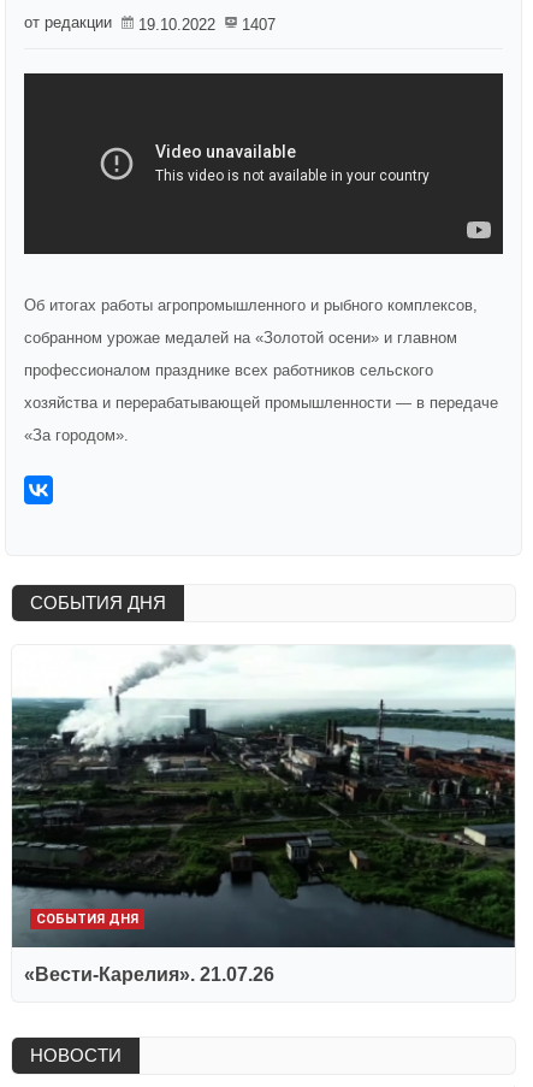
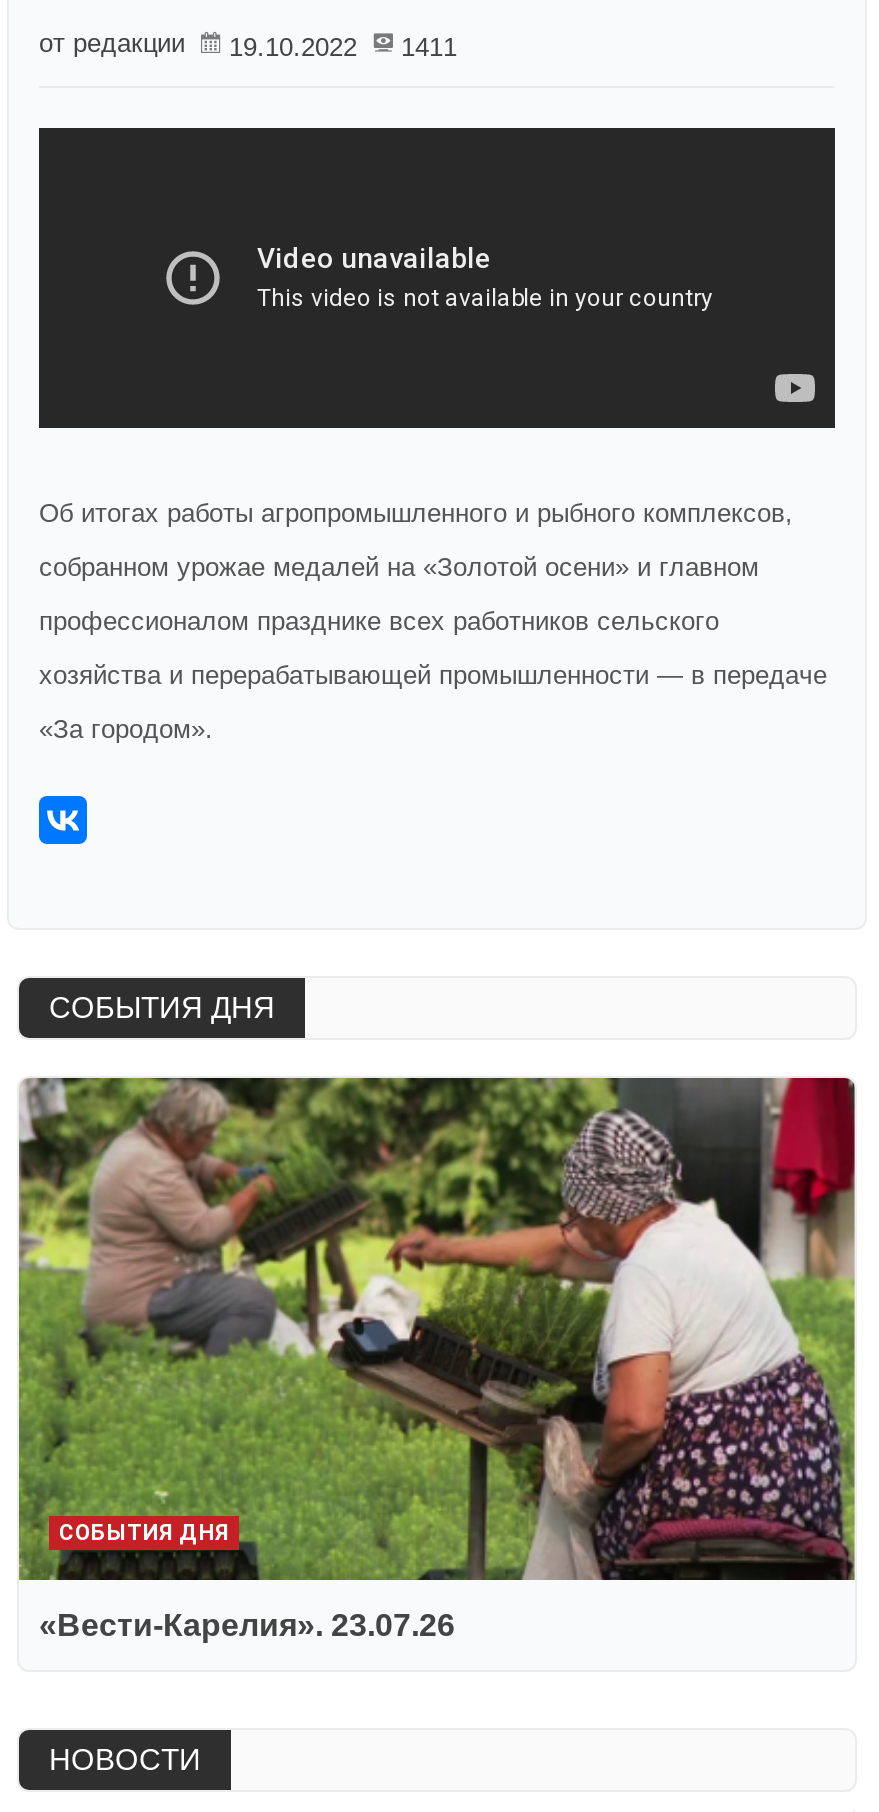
[24,13,276,34] от редакции 19.10.2022 1407 -> [39,28,457,62] от редакции 19.10.2022 1411
[11,645,516,984] [image] | «Вести-Карелия». 21.07.26 -> [17,1076,857,1642] [image] | «Вести-Карелия». 23.07.26

